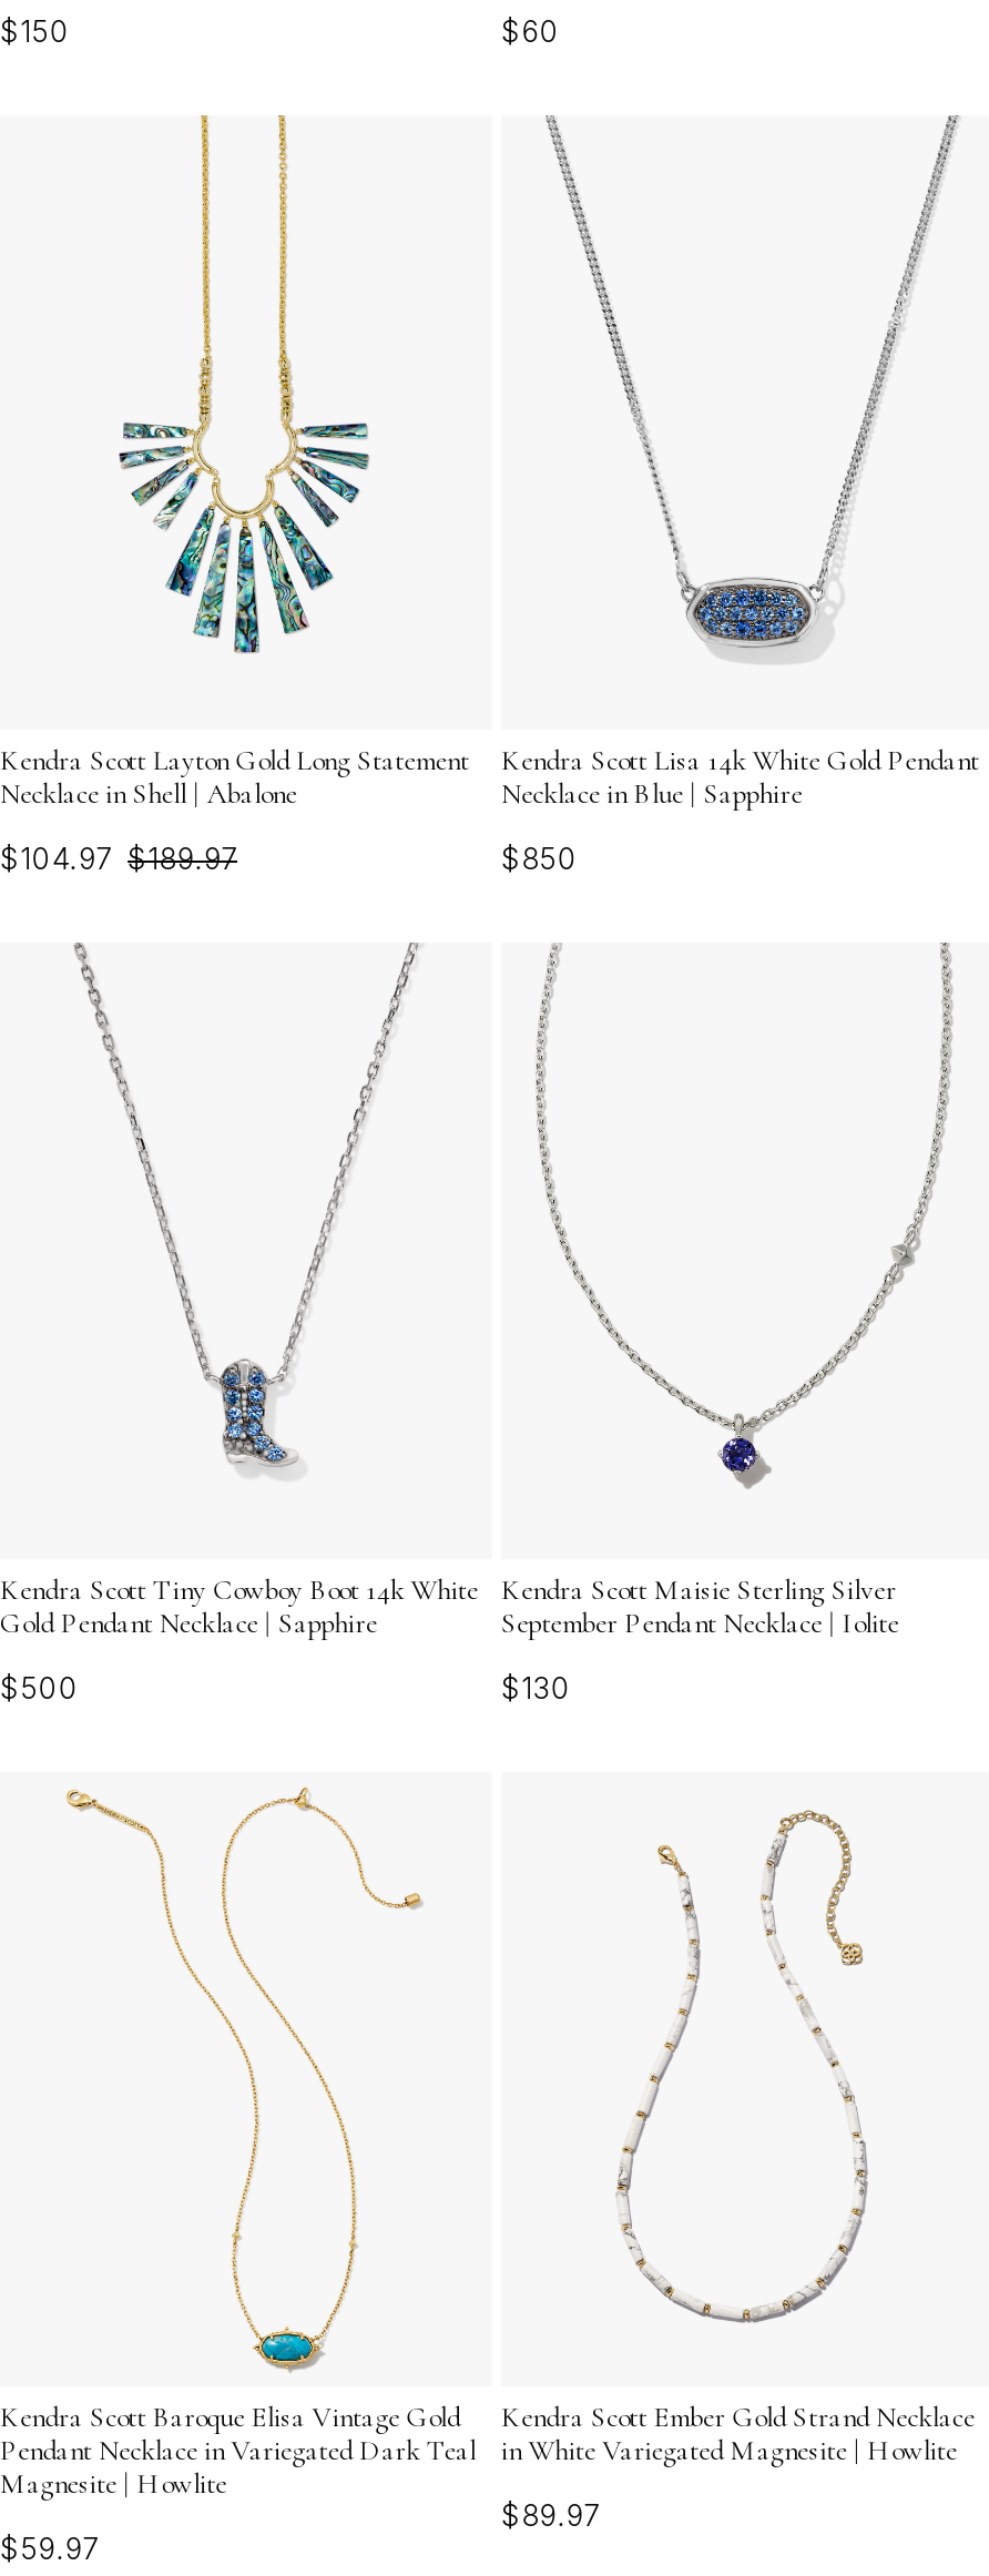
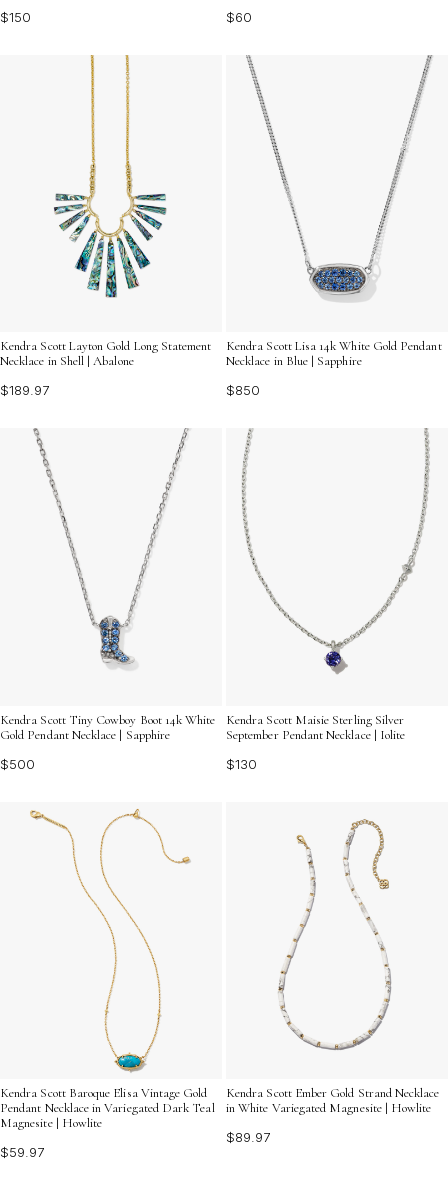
[0,841,237,876] $104.97 $189.97 -> [0,382,49,398] $189.97

